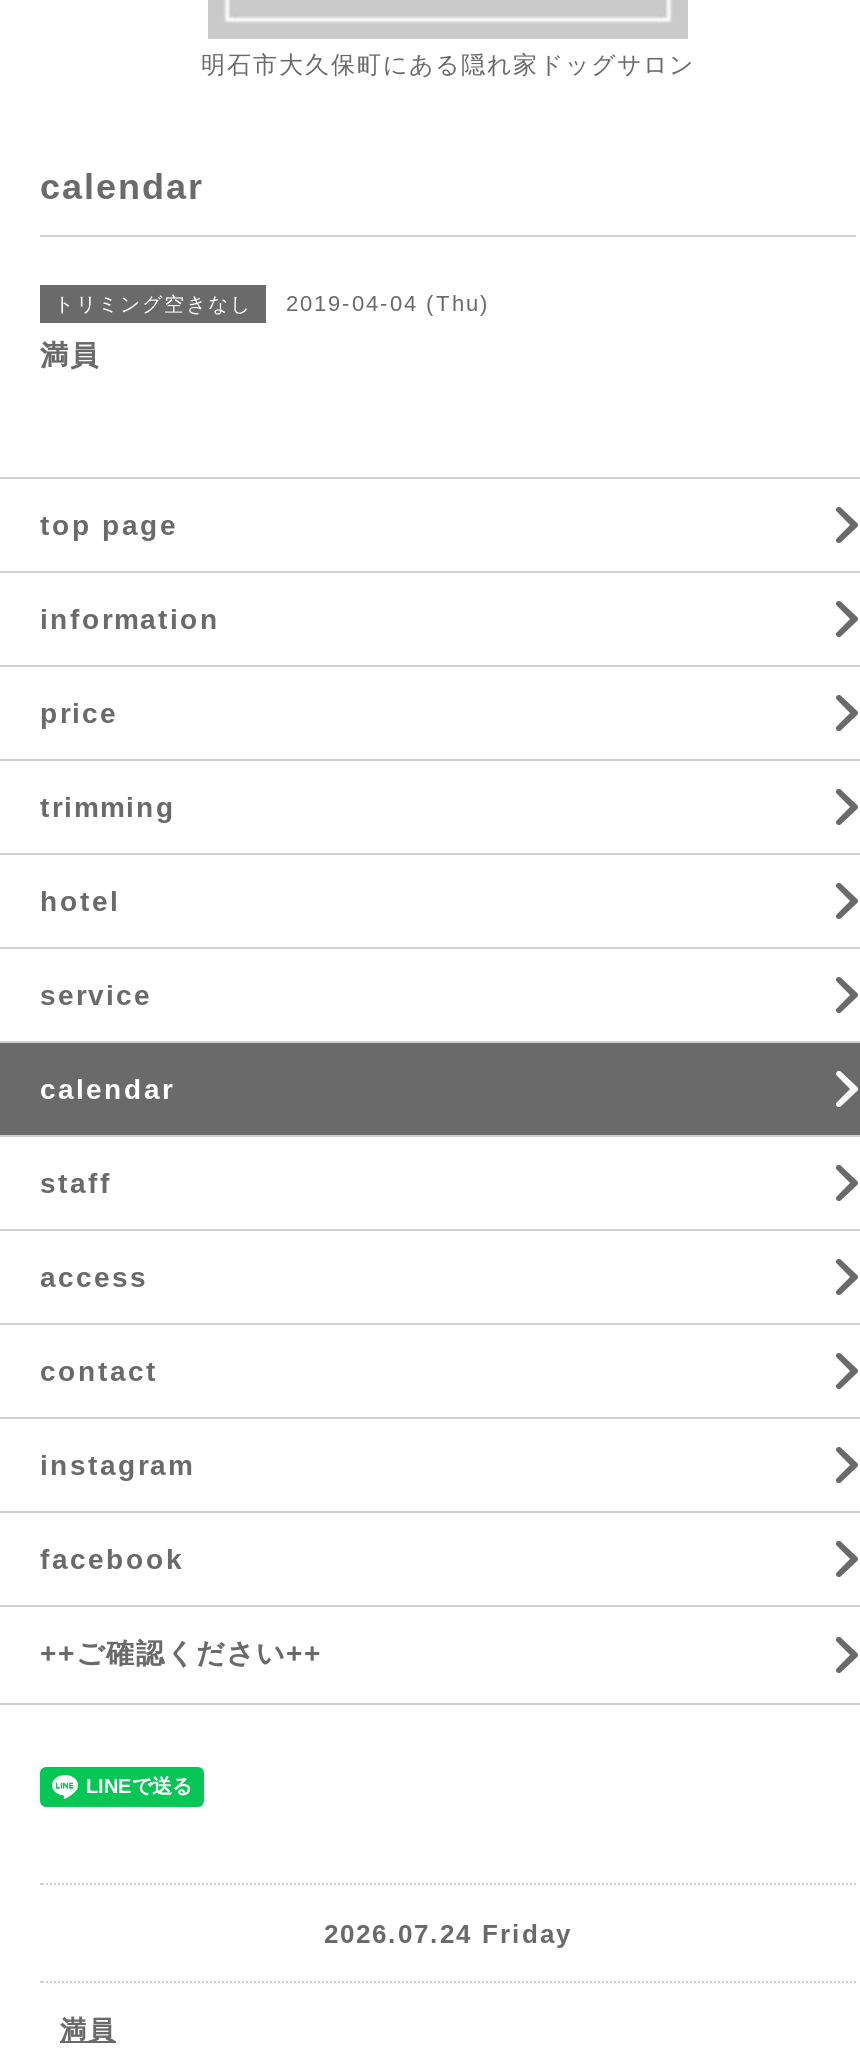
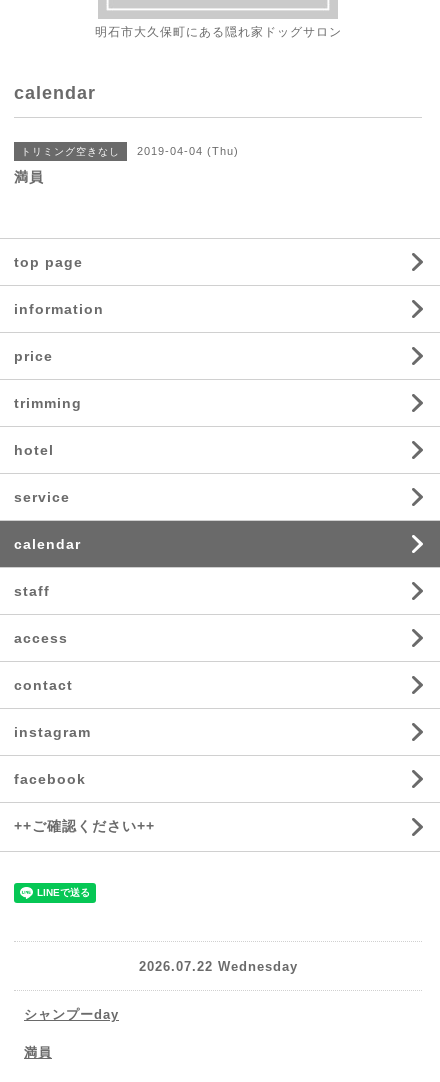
[324,1918,572,1948] 2026.07.24 Friday -> [24,958,297,1022] 2026.07.22 Wednesday | シャンプーday

